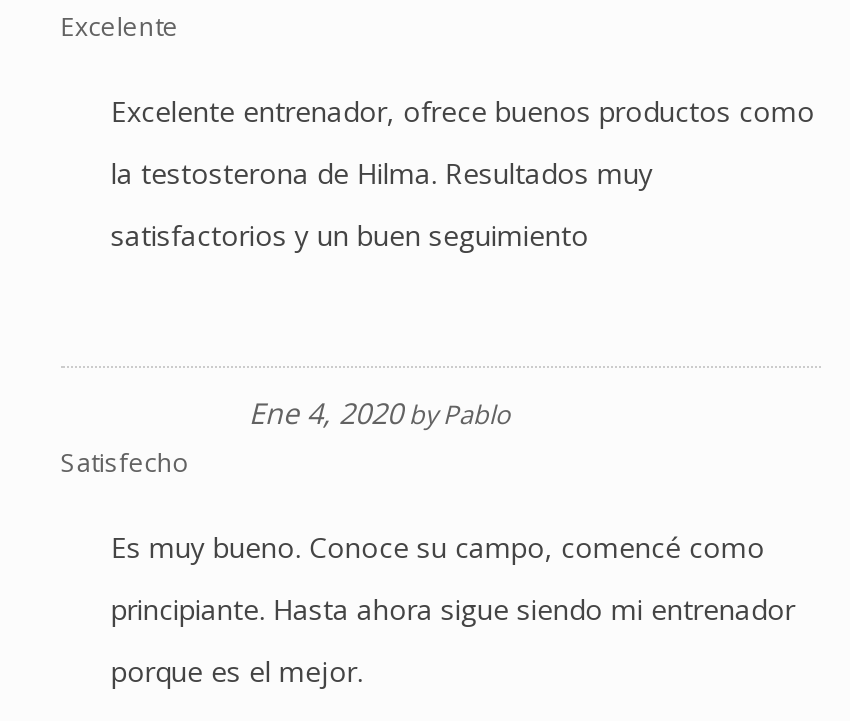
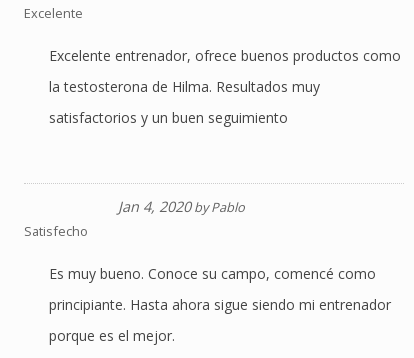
[249,395,511,433] Ene 4, 2020byPablo -> [118,197,245,216] Jan 4, 2020byPablo

